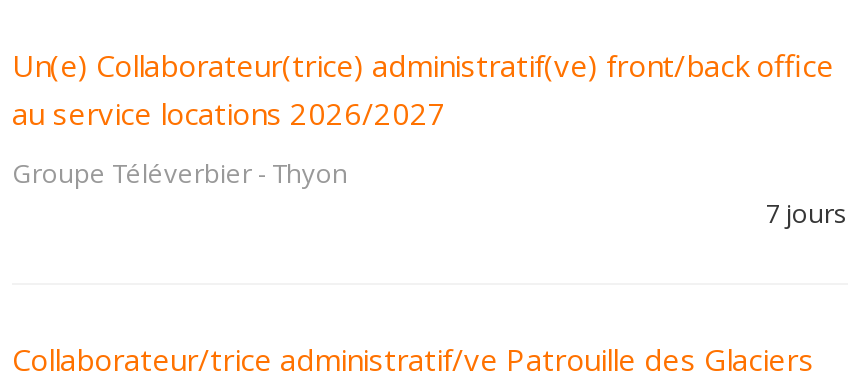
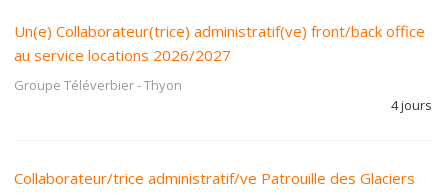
[766,195,848,231] 7 jours -> [391,96,432,114] 4 jours

